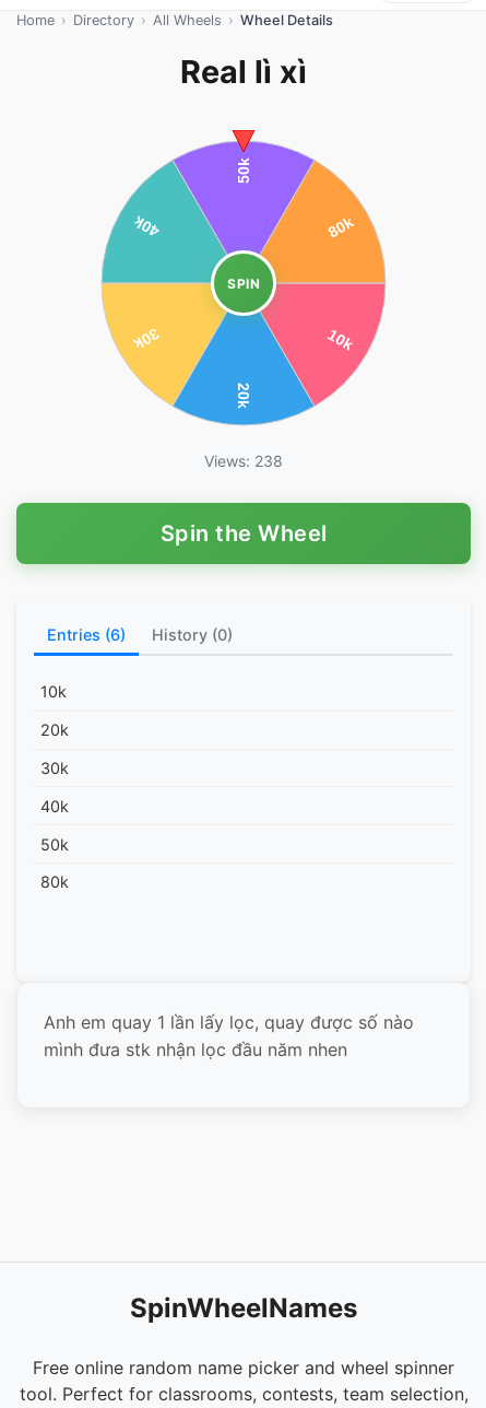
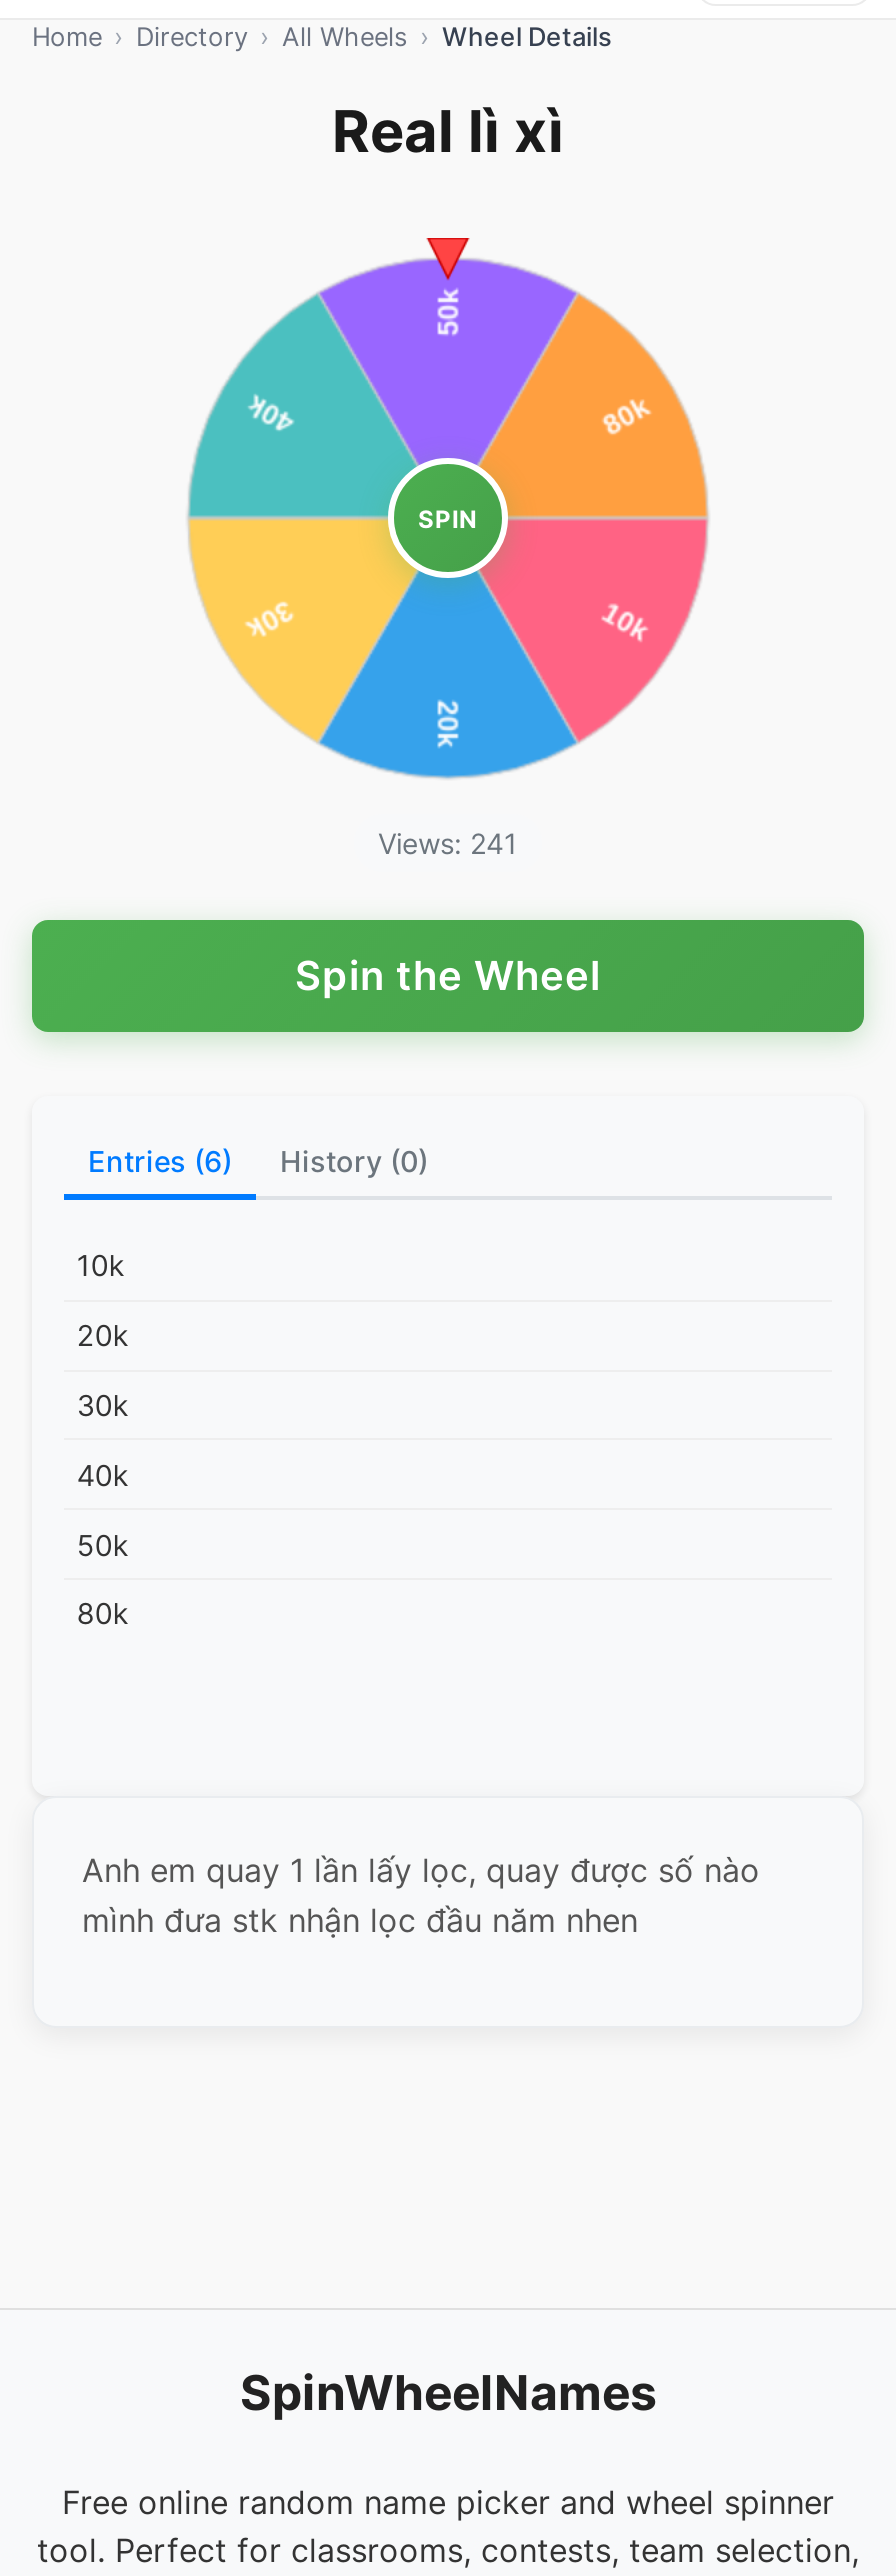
[204,451,283,470] Views: 238 -> [378,826,518,860] Views: 241

